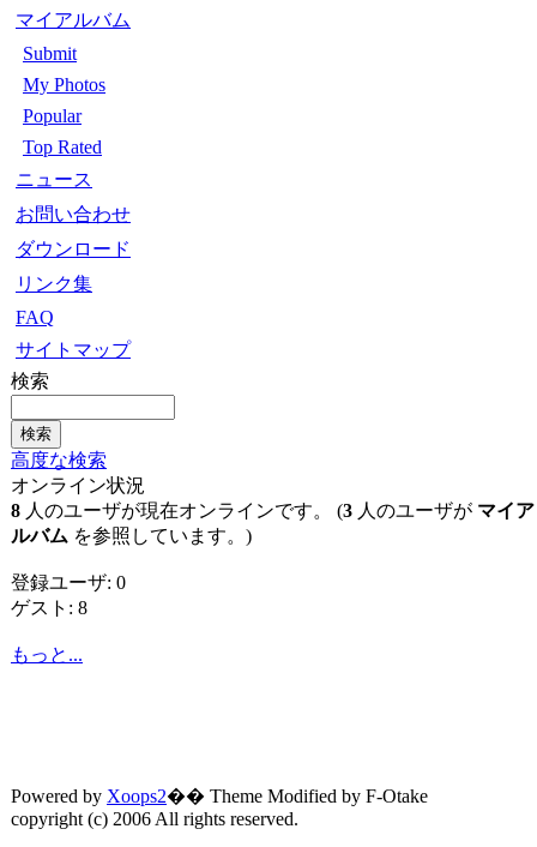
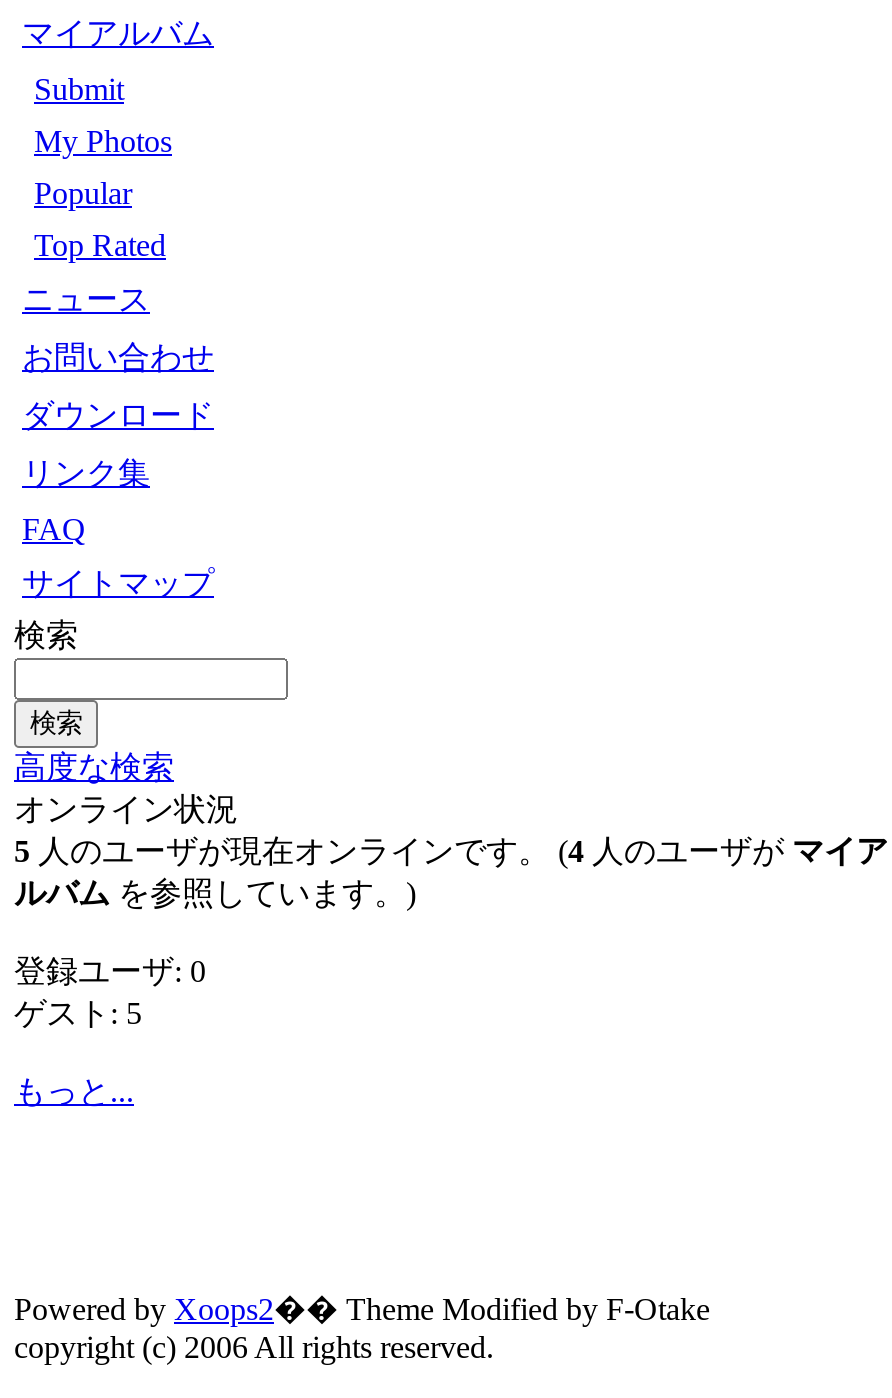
[11,500,535,521] 8人のユーザが現在オンラインです。 (3人のユーザがマイア -> [14,834,888,868] 5人のユーザが現在オンラインです。 (4人のユーザがマイア
[11,597,88,618] ゲスト: 8 -> [14,996,142,1030] ゲスト: 5

